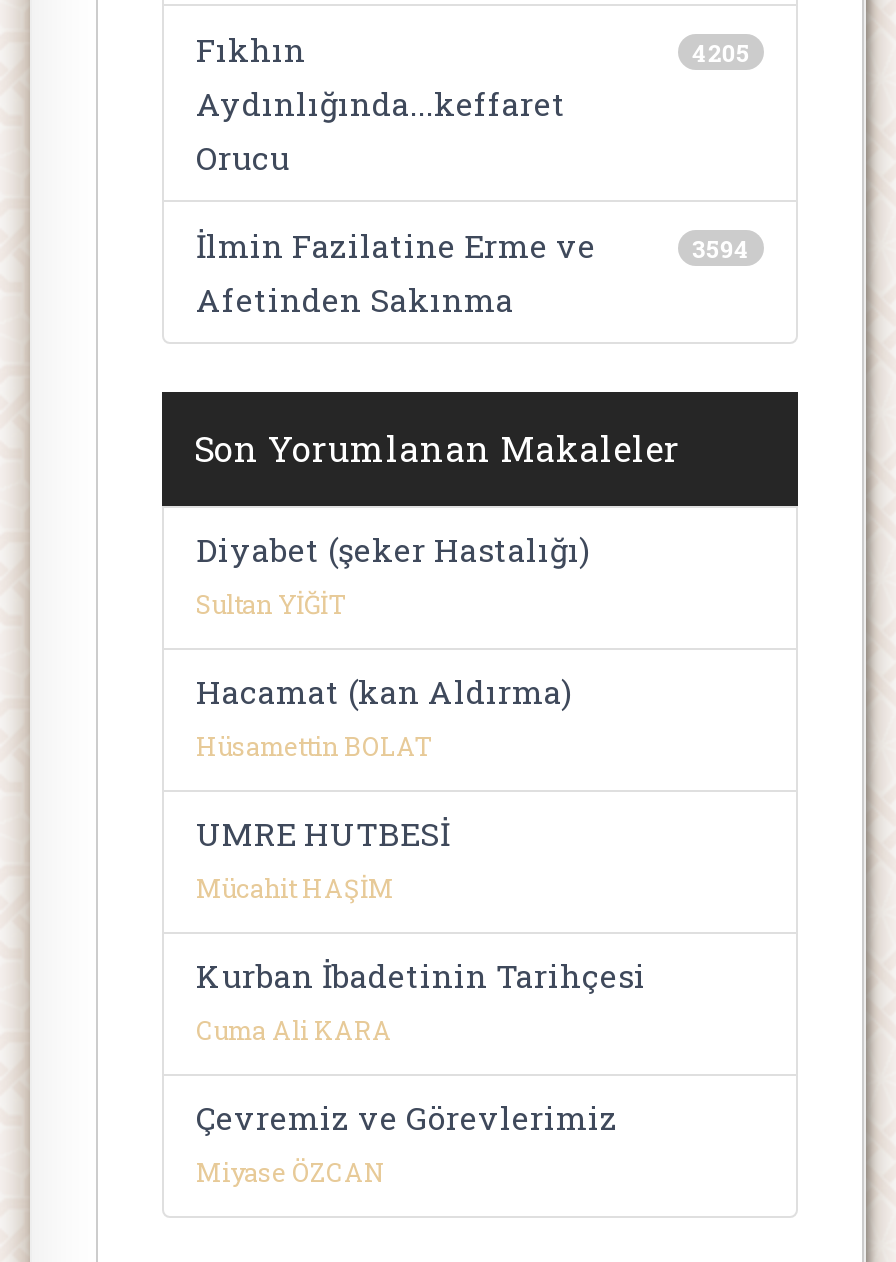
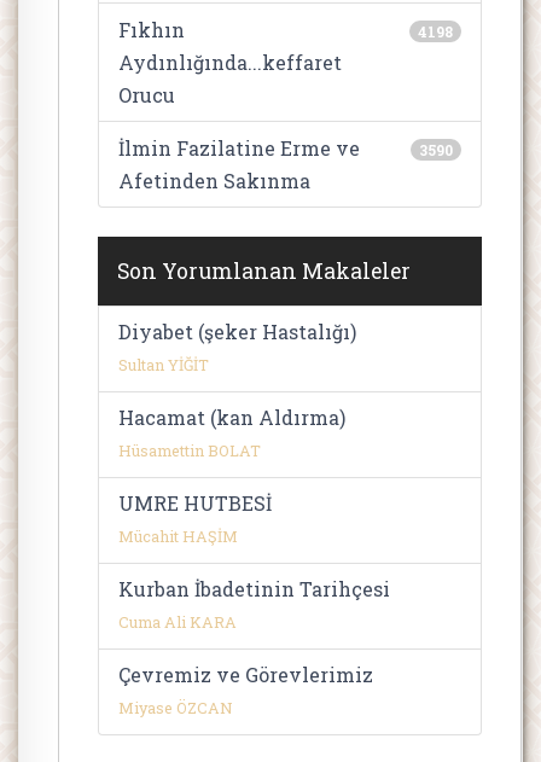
[692,36,750,68] 4205 -> [418,22,453,41] 4198
[692,232,750,264] 3594 -> [419,140,453,159] 3590

